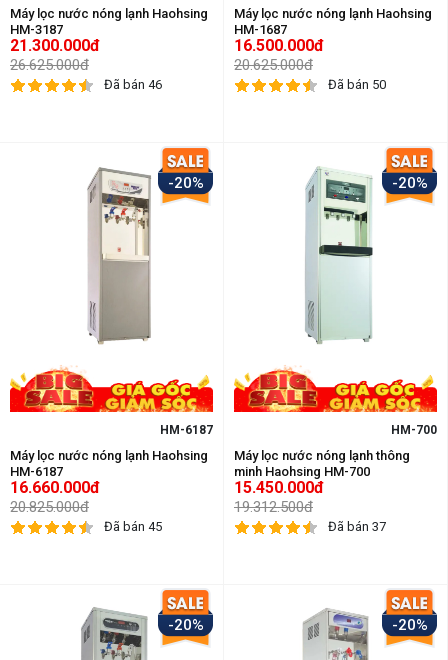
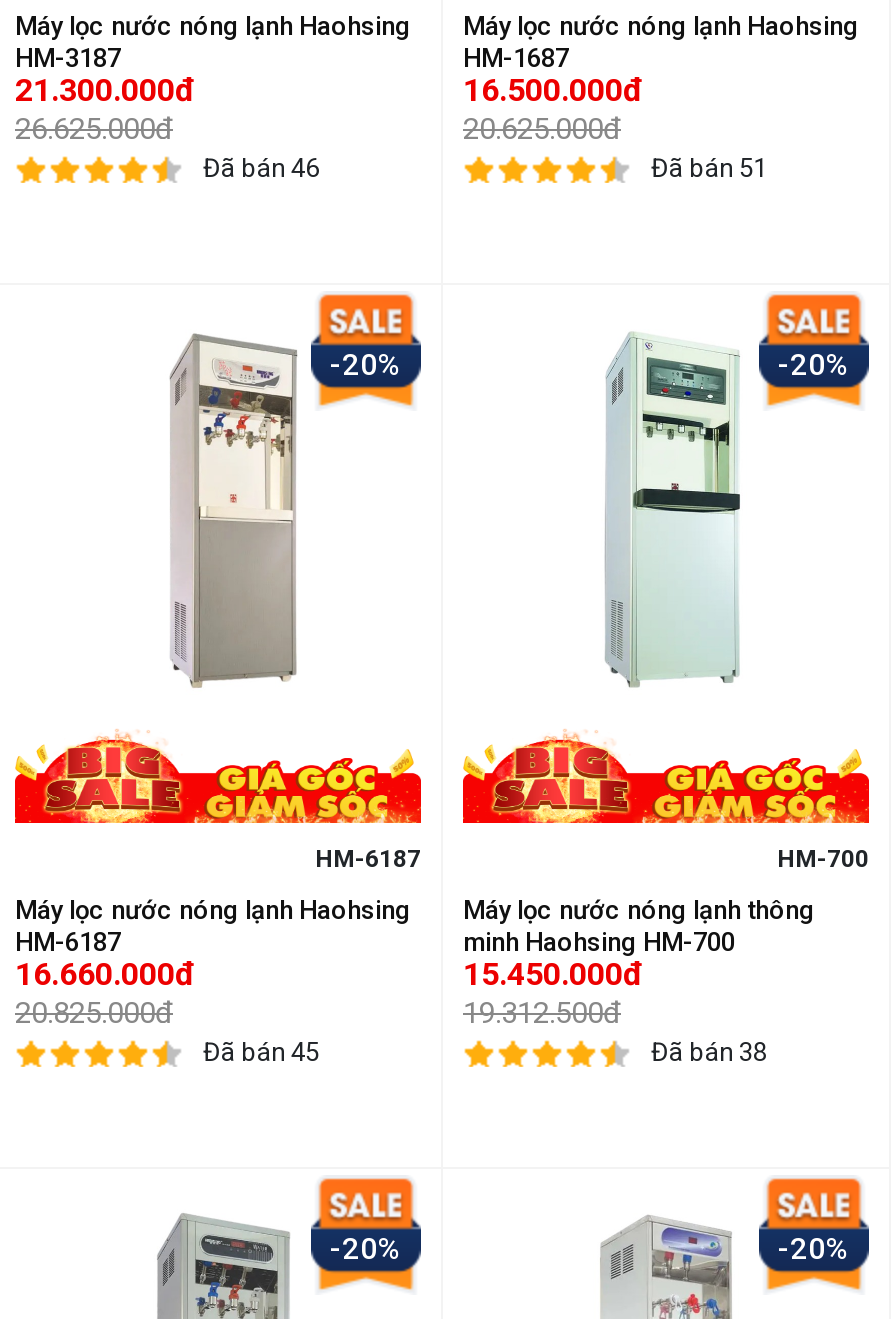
[328,77,386,92] Đã bán 50 -> [651,153,767,183] Đã bán 51
[328,519,386,534] Đã bán 37 -> [651,1037,767,1067] Đã bán 38

